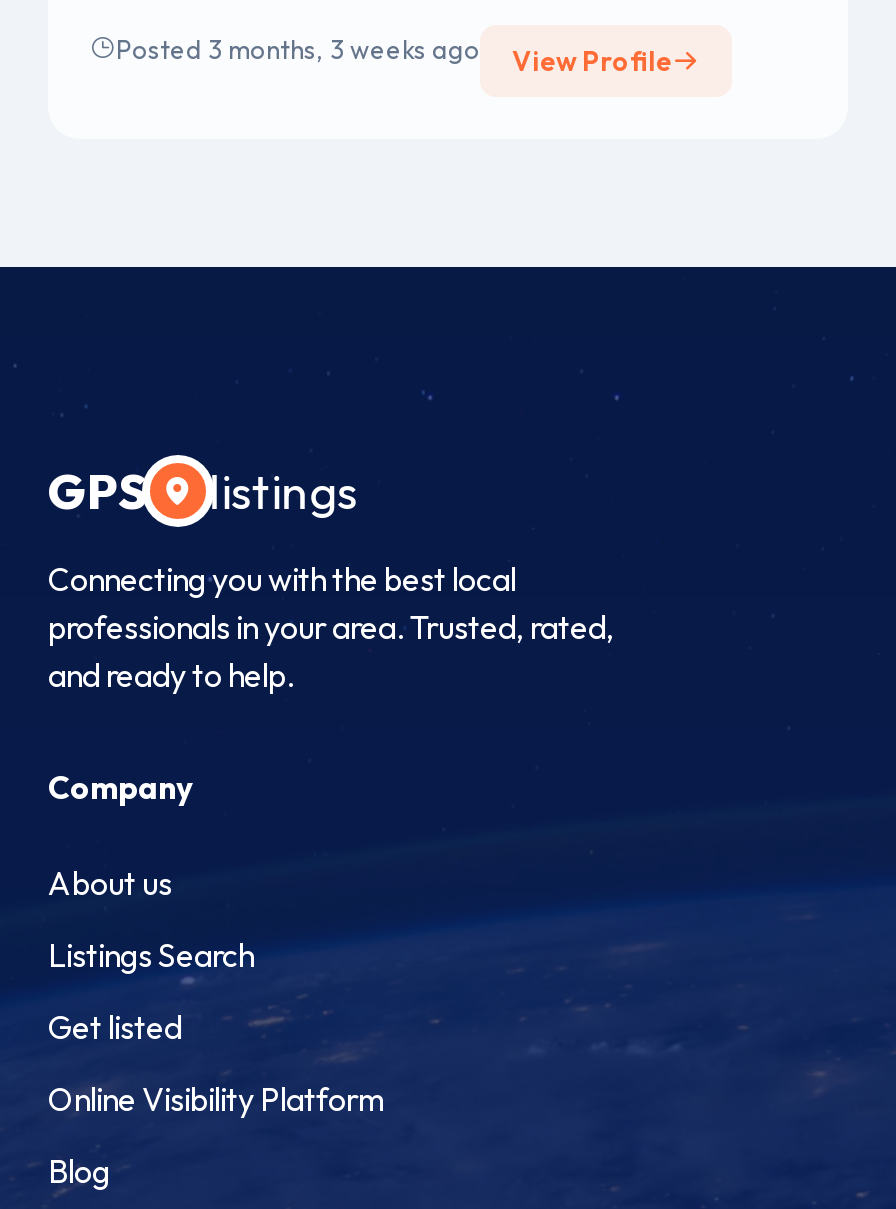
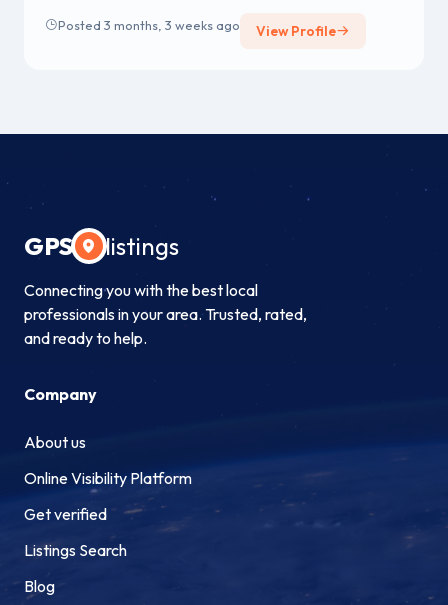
moved [48,936,254,976] -> [24,540,127,560]: Listings Search
[48,1008,182,1048] Get listed -> none
moved [48,1080,384,1120] -> [24,468,192,488]: Online Visibility Platform
none -> [24,504,107,524] Get verified

